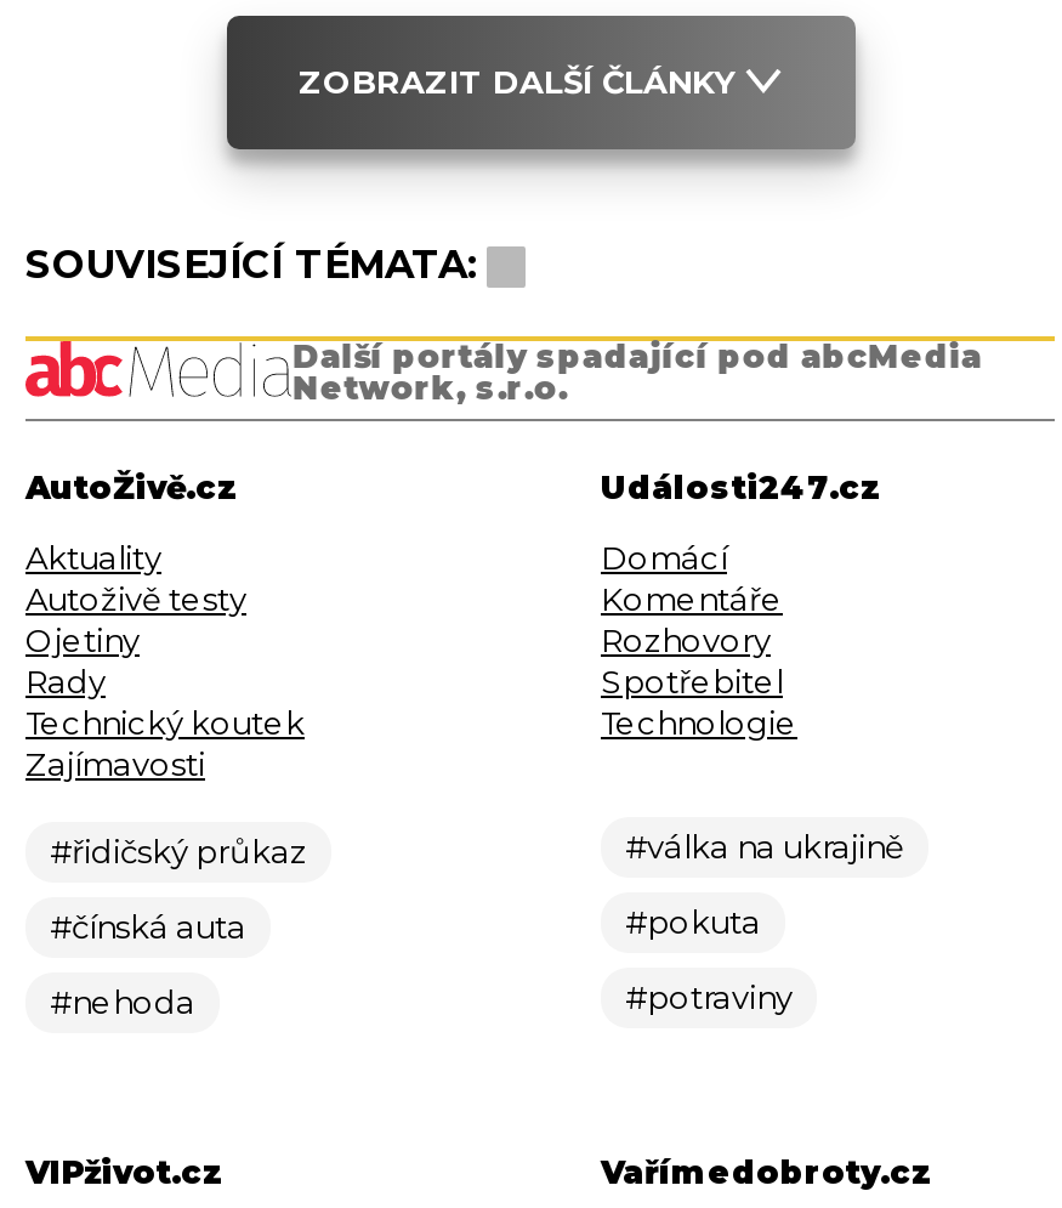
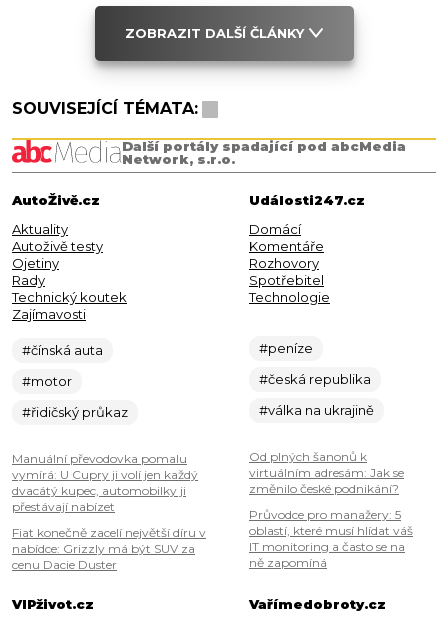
none -> [259,340,371,387] #peníze | #česká republika
moved [50,832,307,870] -> [22,404,128,420]: #řidičský průkaz
moved [50,907,246,946] -> [22,342,103,358]: #čínská auta
[625,902,761,941] #pokuta -> [249,449,404,496] Od plných šanonů k | virtuálním adresám: Jak se | změnilo české podnikání?
[50,982,195,1021] #nehoda -> [12,373,206,572] #motor | Manuální převodovka pomalu | vymírá: U Cupry ji volí jen každý | dvacátý kupec, automobilky ji | přestávají nabízet | Fiat konečně zacelí největší díru v | nabídce: Grizzly má být SUV za | cenu Dacie Duster
[625,977,793,1016] #potraviny -> [249,507,413,570] Průvodce pro manažery: 5 | oblastí, které musí hlídat váš | IT monitoring a často se na | ně zapomíná

